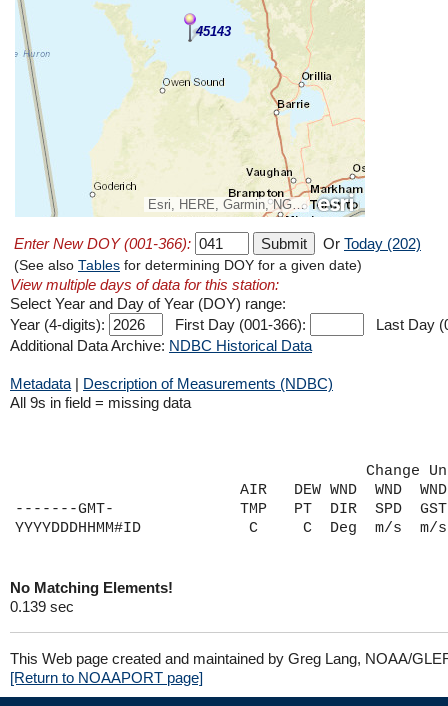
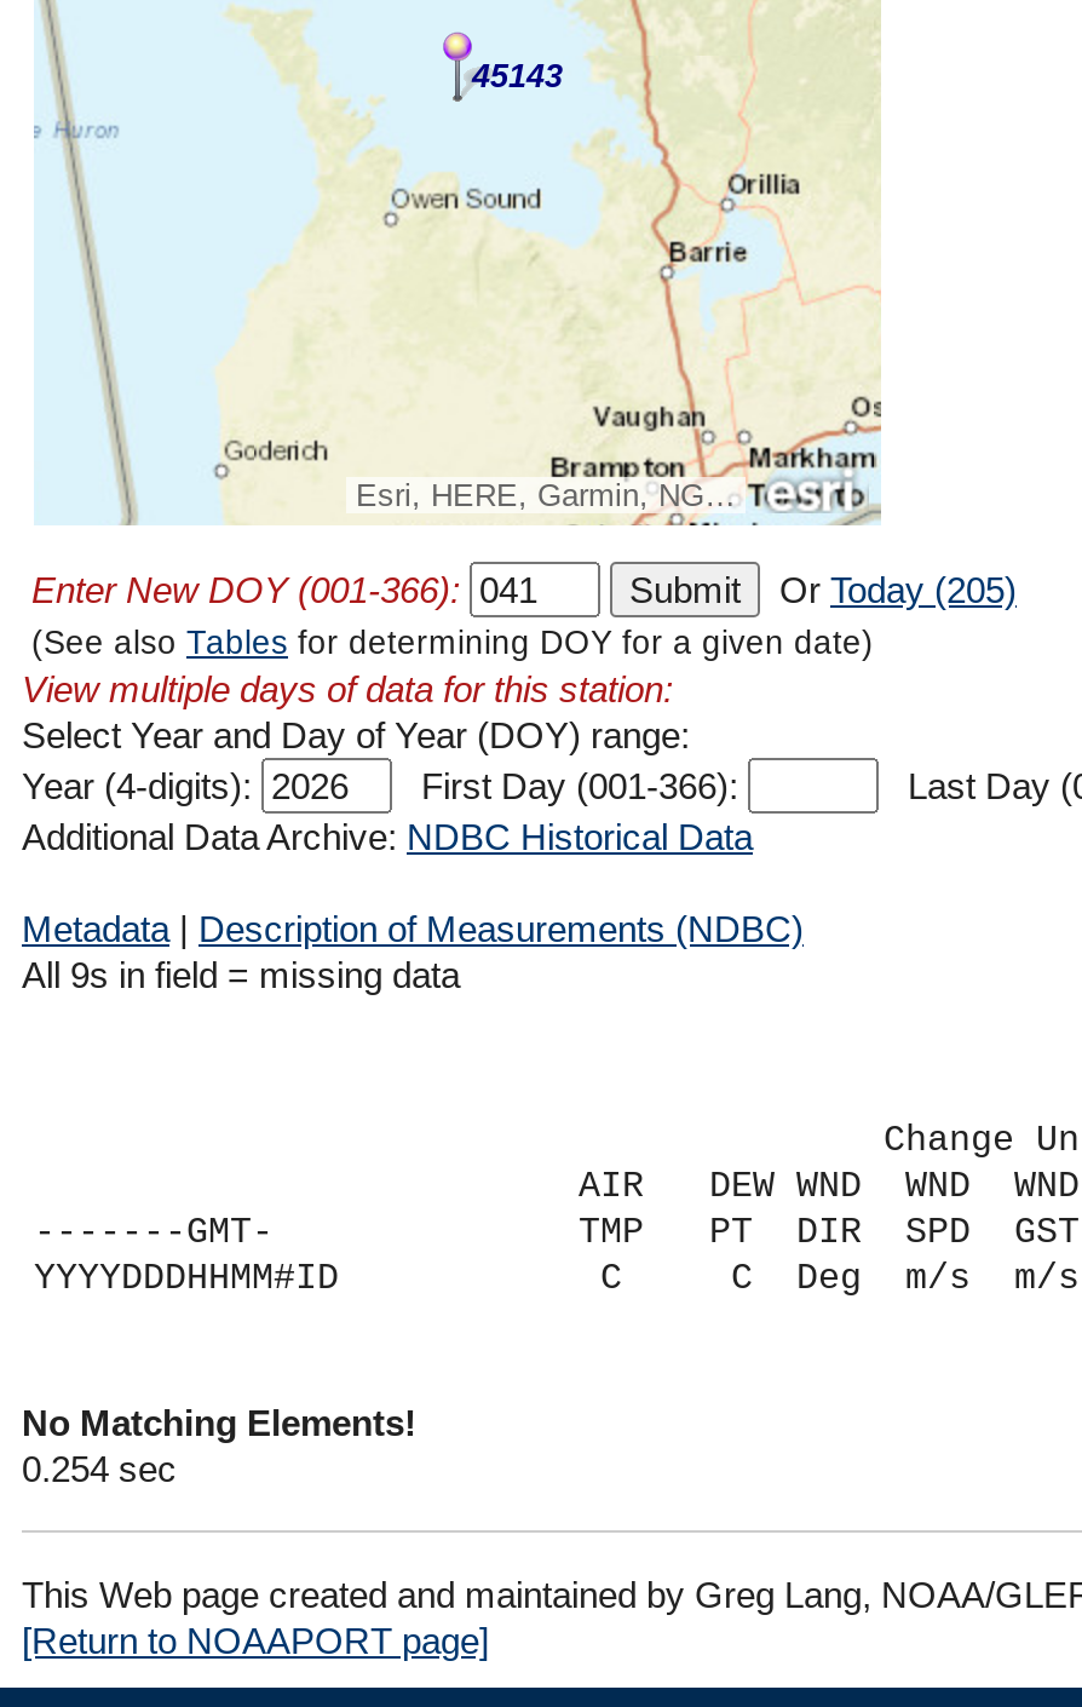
[315,235,421,252] Or Today (202) -> [760,569,1017,610] Or Today (205)
[10,598,74,615] 0.139 sec -> [22,1448,177,1489] 0.254 sec

